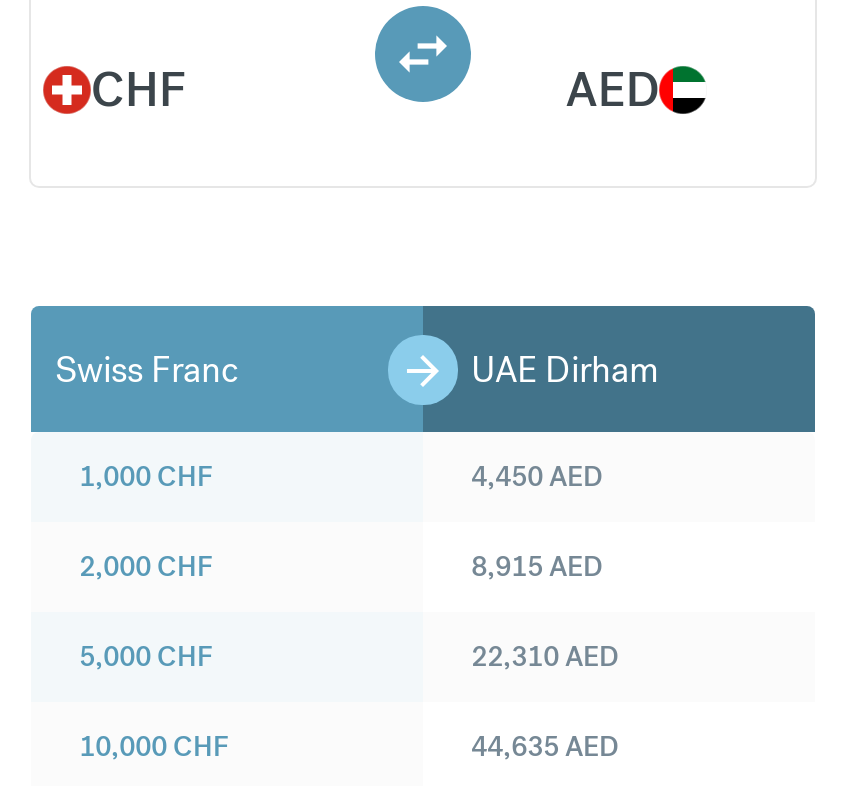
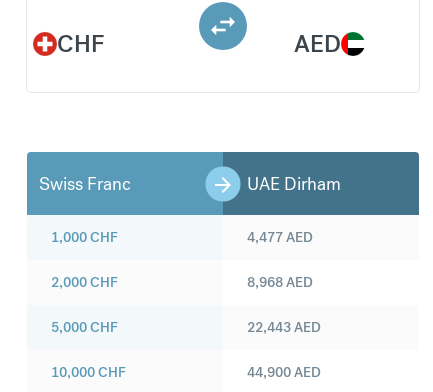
[471,458,603,494] 4,450AED -> [247,228,313,246] 4,477AED
[471,548,603,584] 8,915 AED -> [247,273,313,291] 8,968 AED
[471,638,619,674] 22,310AED -> [247,318,321,336] 22,443AED
[471,728,619,764] 44,635 AED -> [247,363,321,381] 44,900 AED

